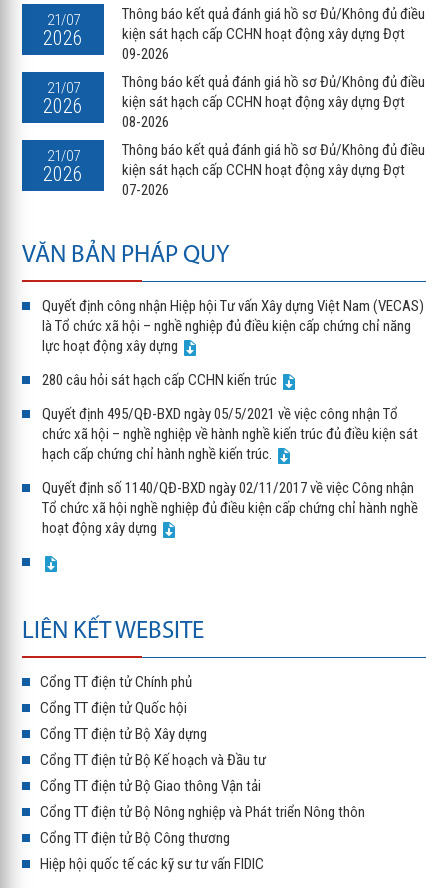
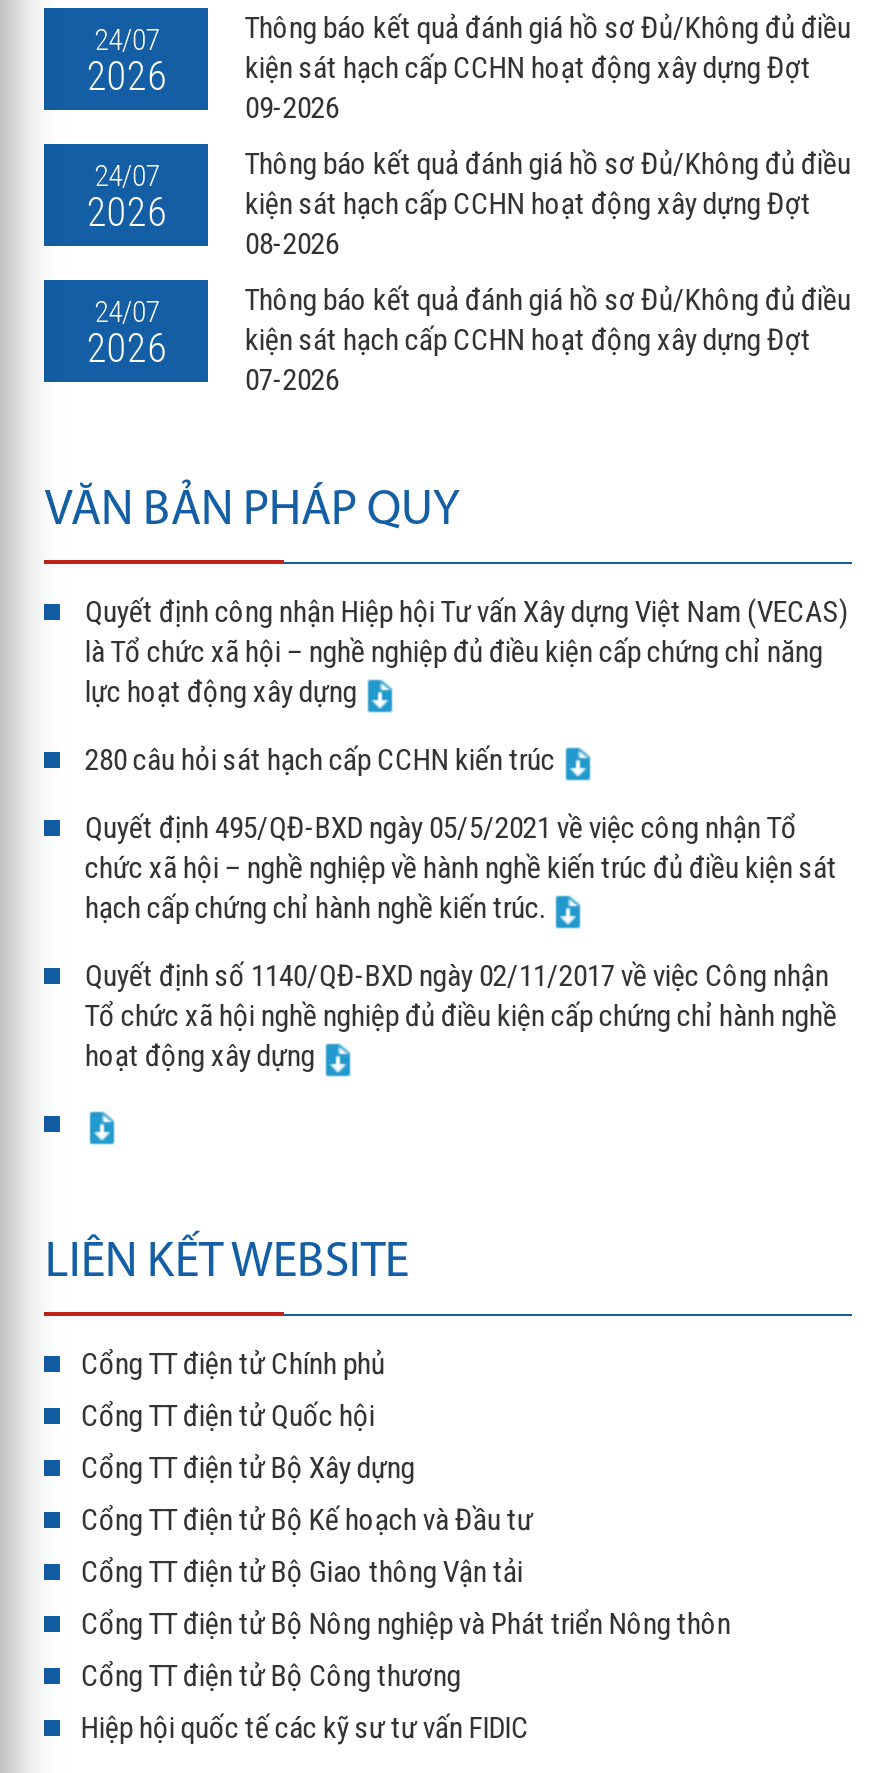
[47,11,80,29] 21/07 -> [94,21,160,57] 24/07
[47,79,80,97] 21/07 -> [94,157,160,193] 24/07
[47,147,80,165] 21/07 -> [94,293,160,329] 24/07

